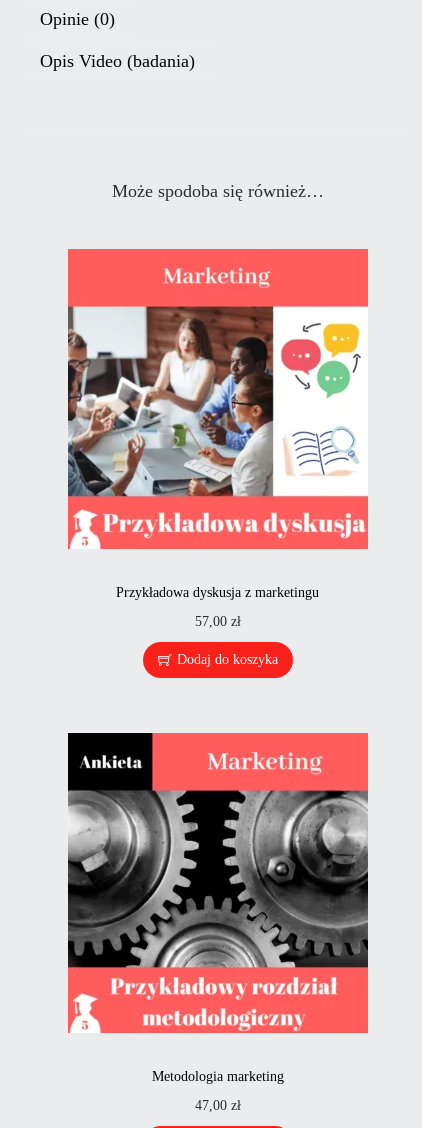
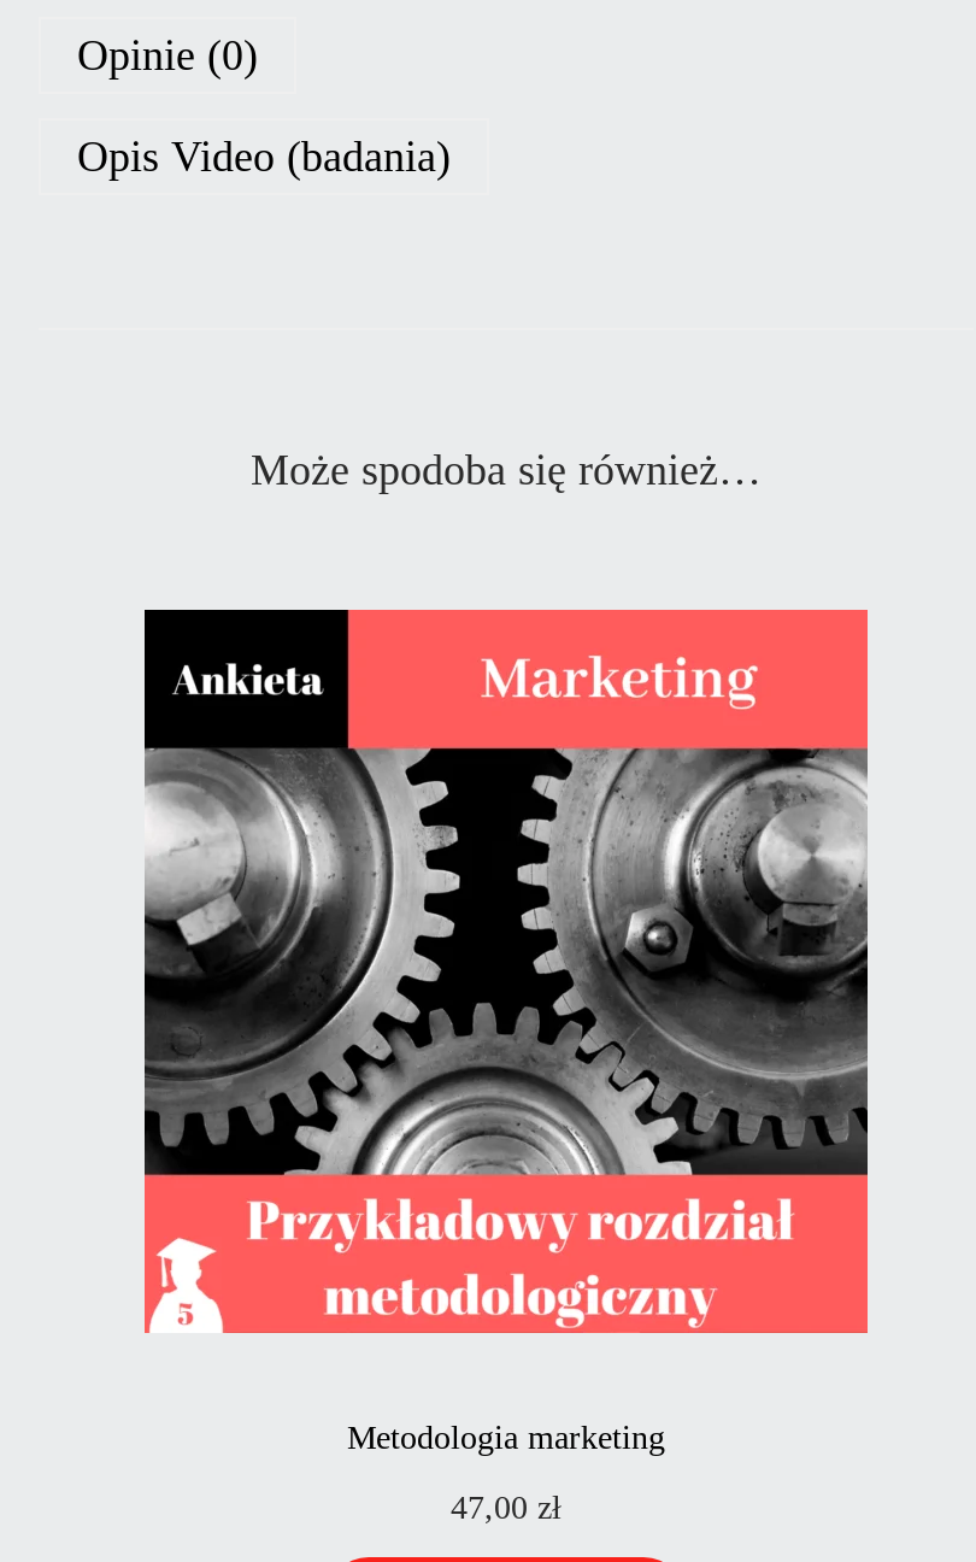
[67,249,367,667] [image] | Przykładowa dyskusja z marketingu | 57,00 zł | Dodaj do koszyka -> none

